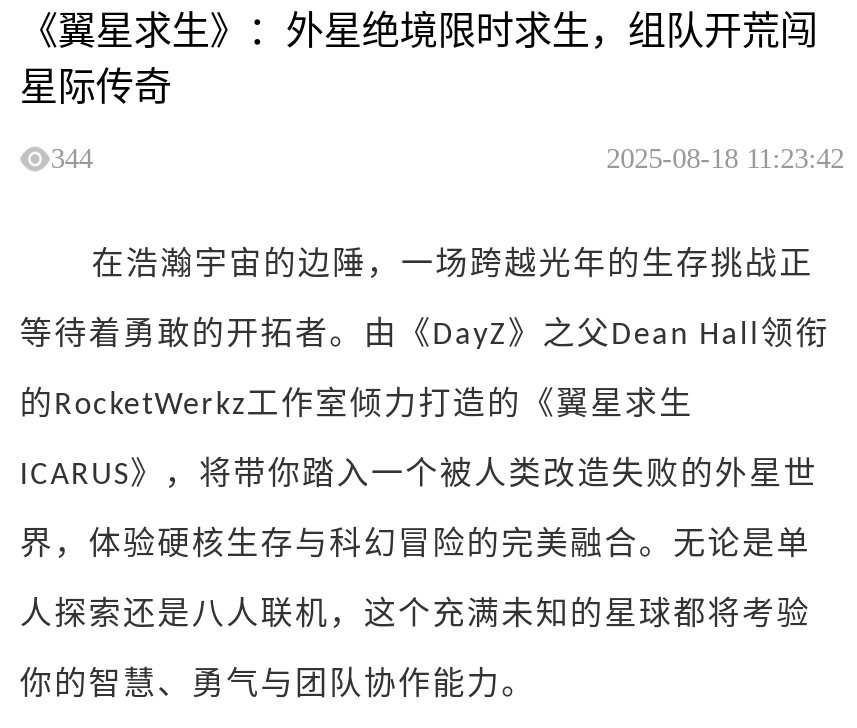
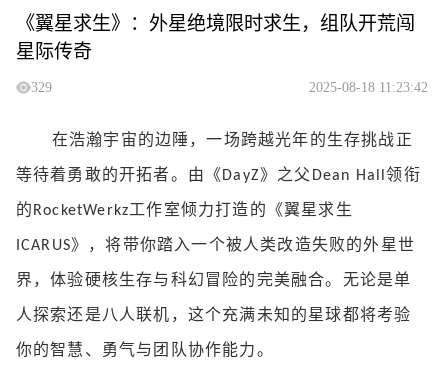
[51,142,93,174] 344 -> [31,79,52,95] 329

